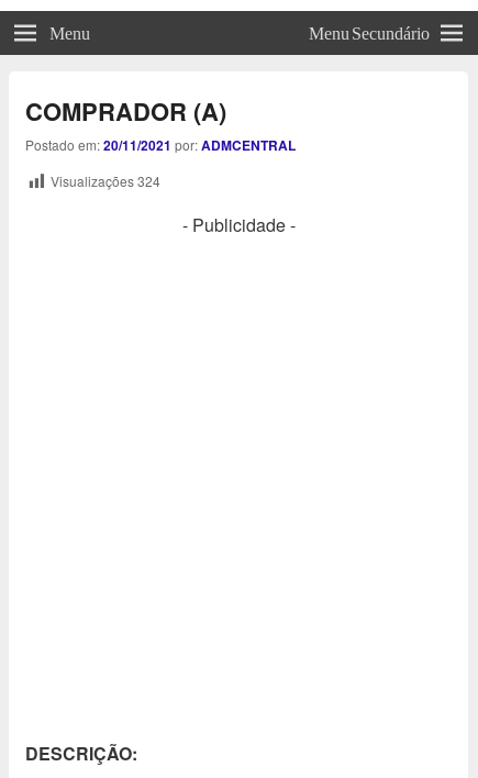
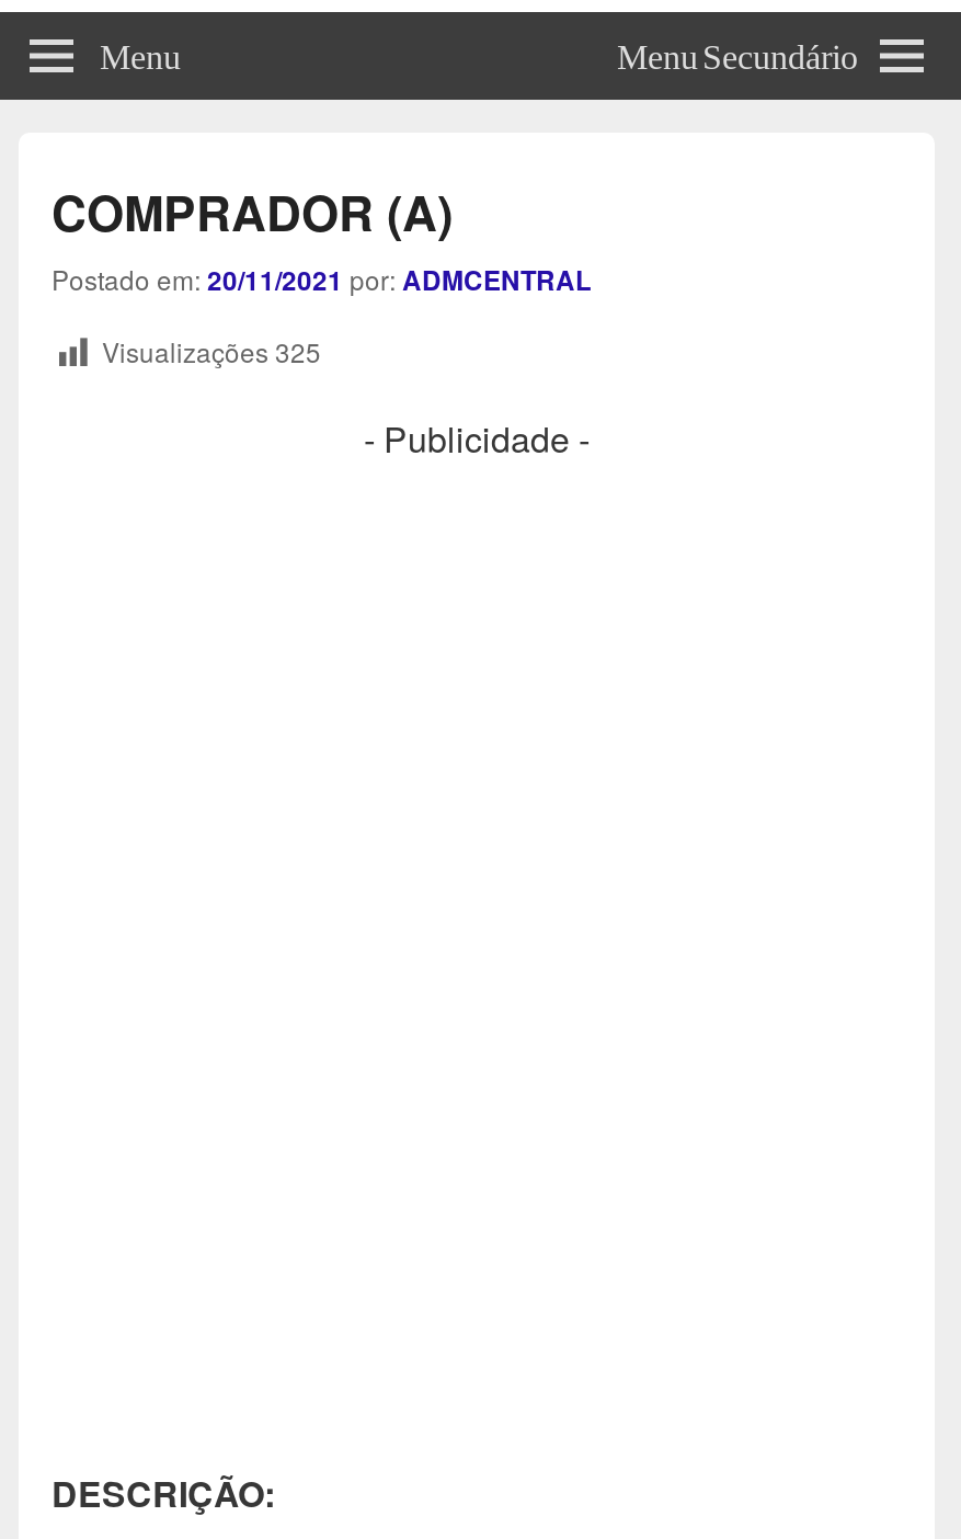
[51,171,160,190] Visualizações 324 -> [102,332,321,369] Visualizações 325

